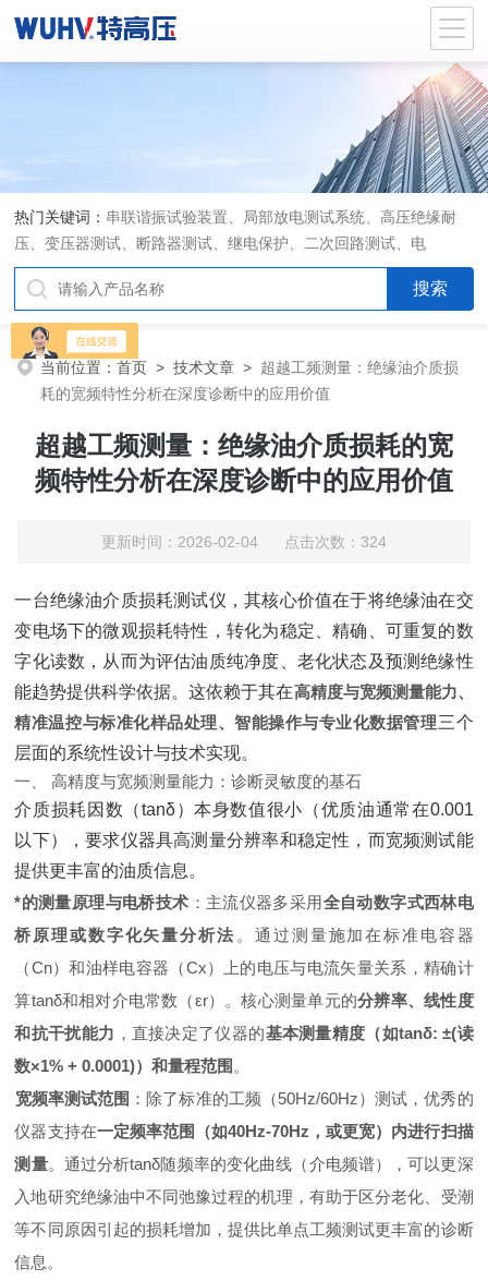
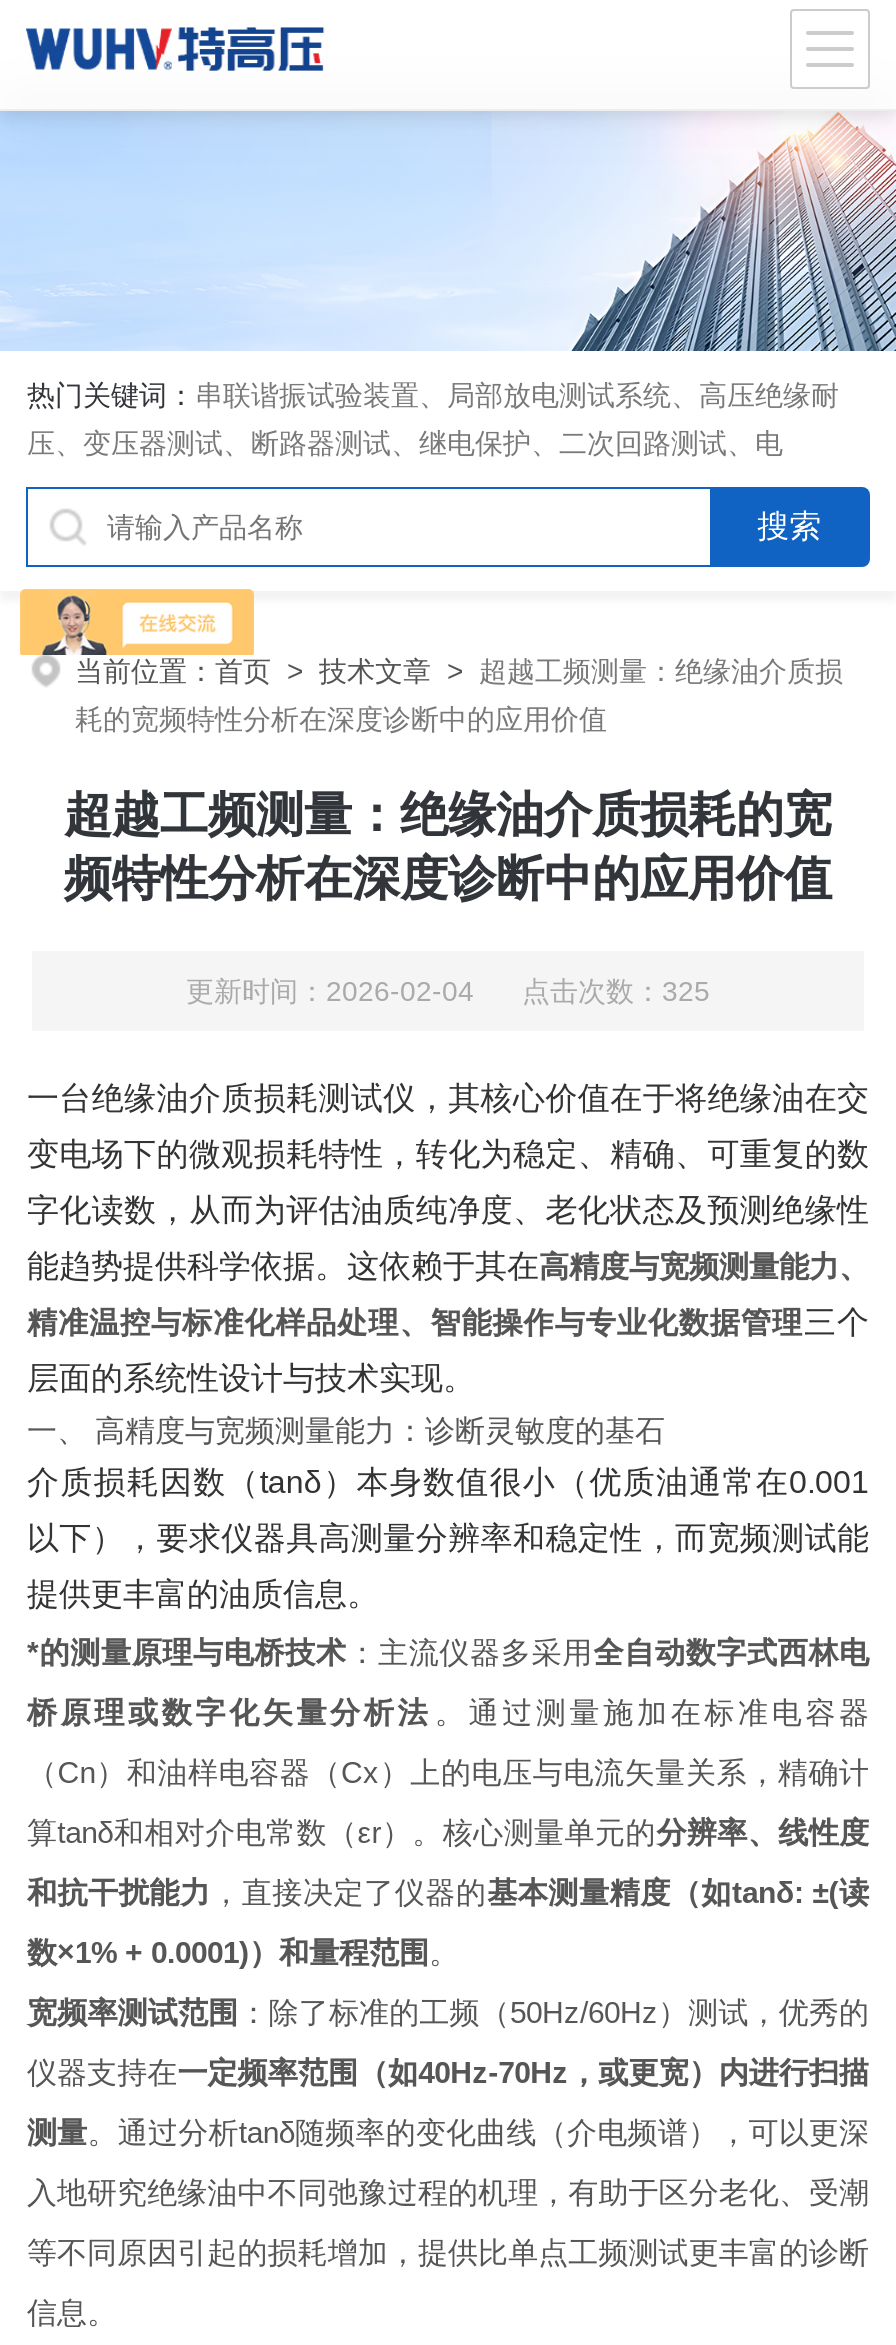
[101,533,387,551] 更新时间：2026-02-04 点击次数：324 -> [186,975,710,1007] 更新时间：2026-02-04 点击次数：325

